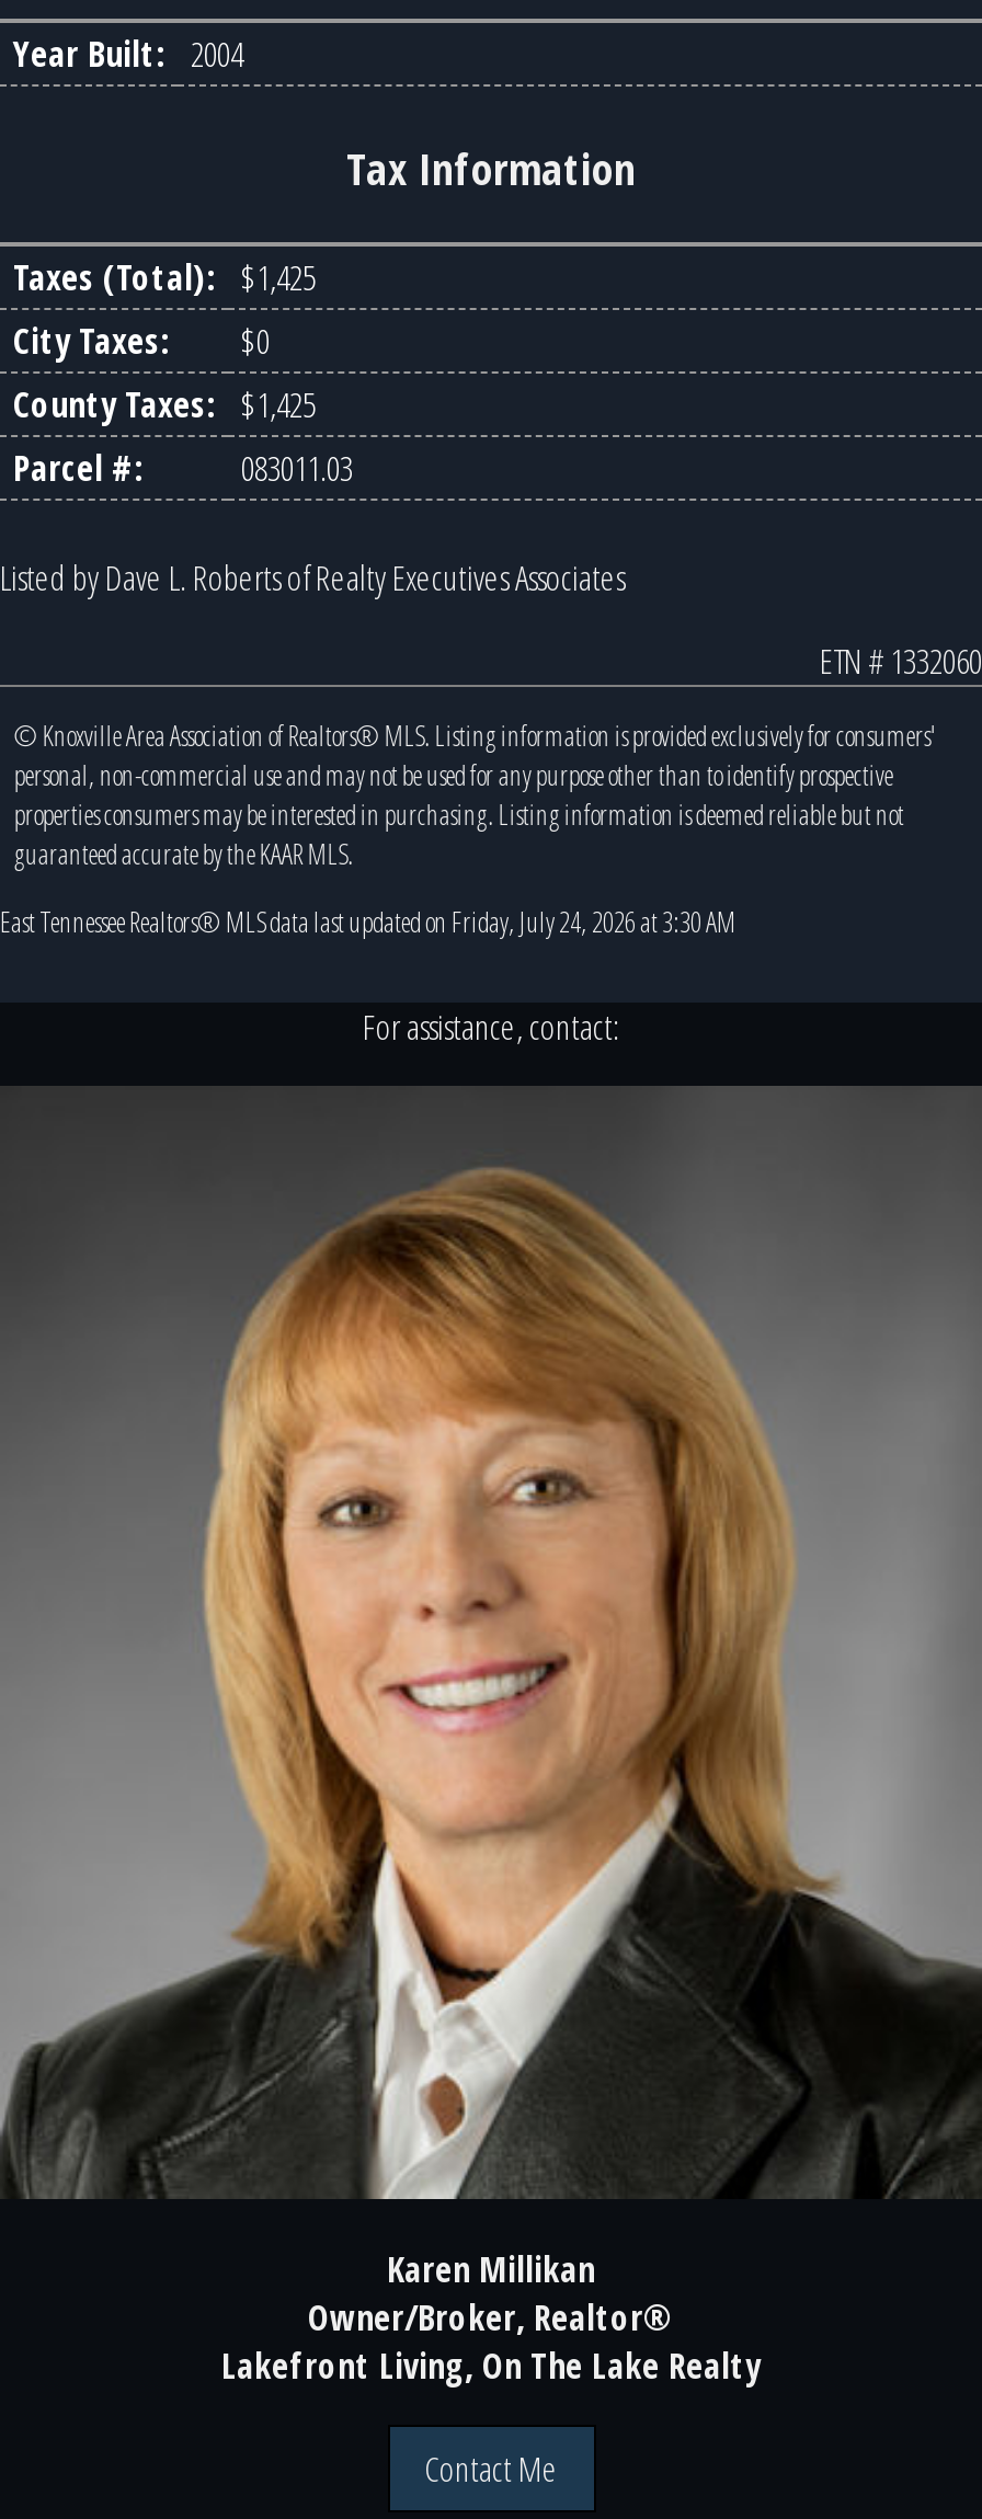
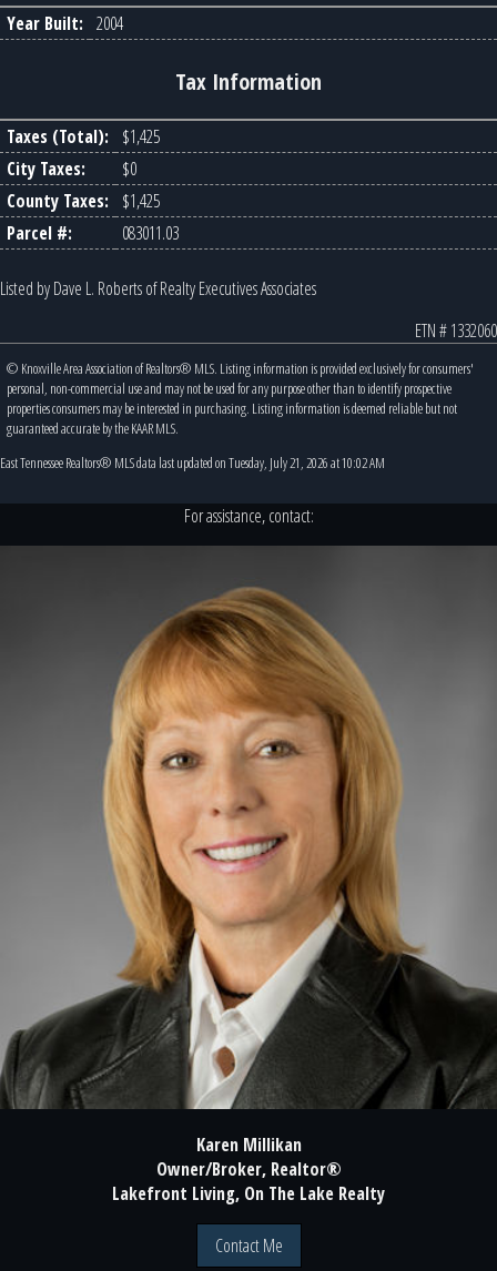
[0,901,736,941] East Tennessee Realtors® MLS data last updated on Friday, July 24, 2026 at 3:30 AM -> [0,452,385,472] East Tennessee Realtors® MLS data last updated on Tuesday, July 21, 2026 at 10:02 AM

